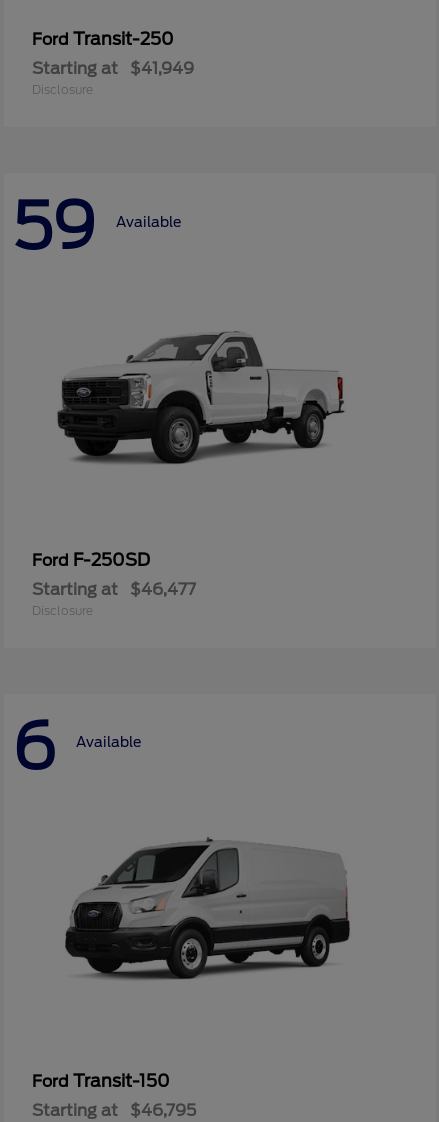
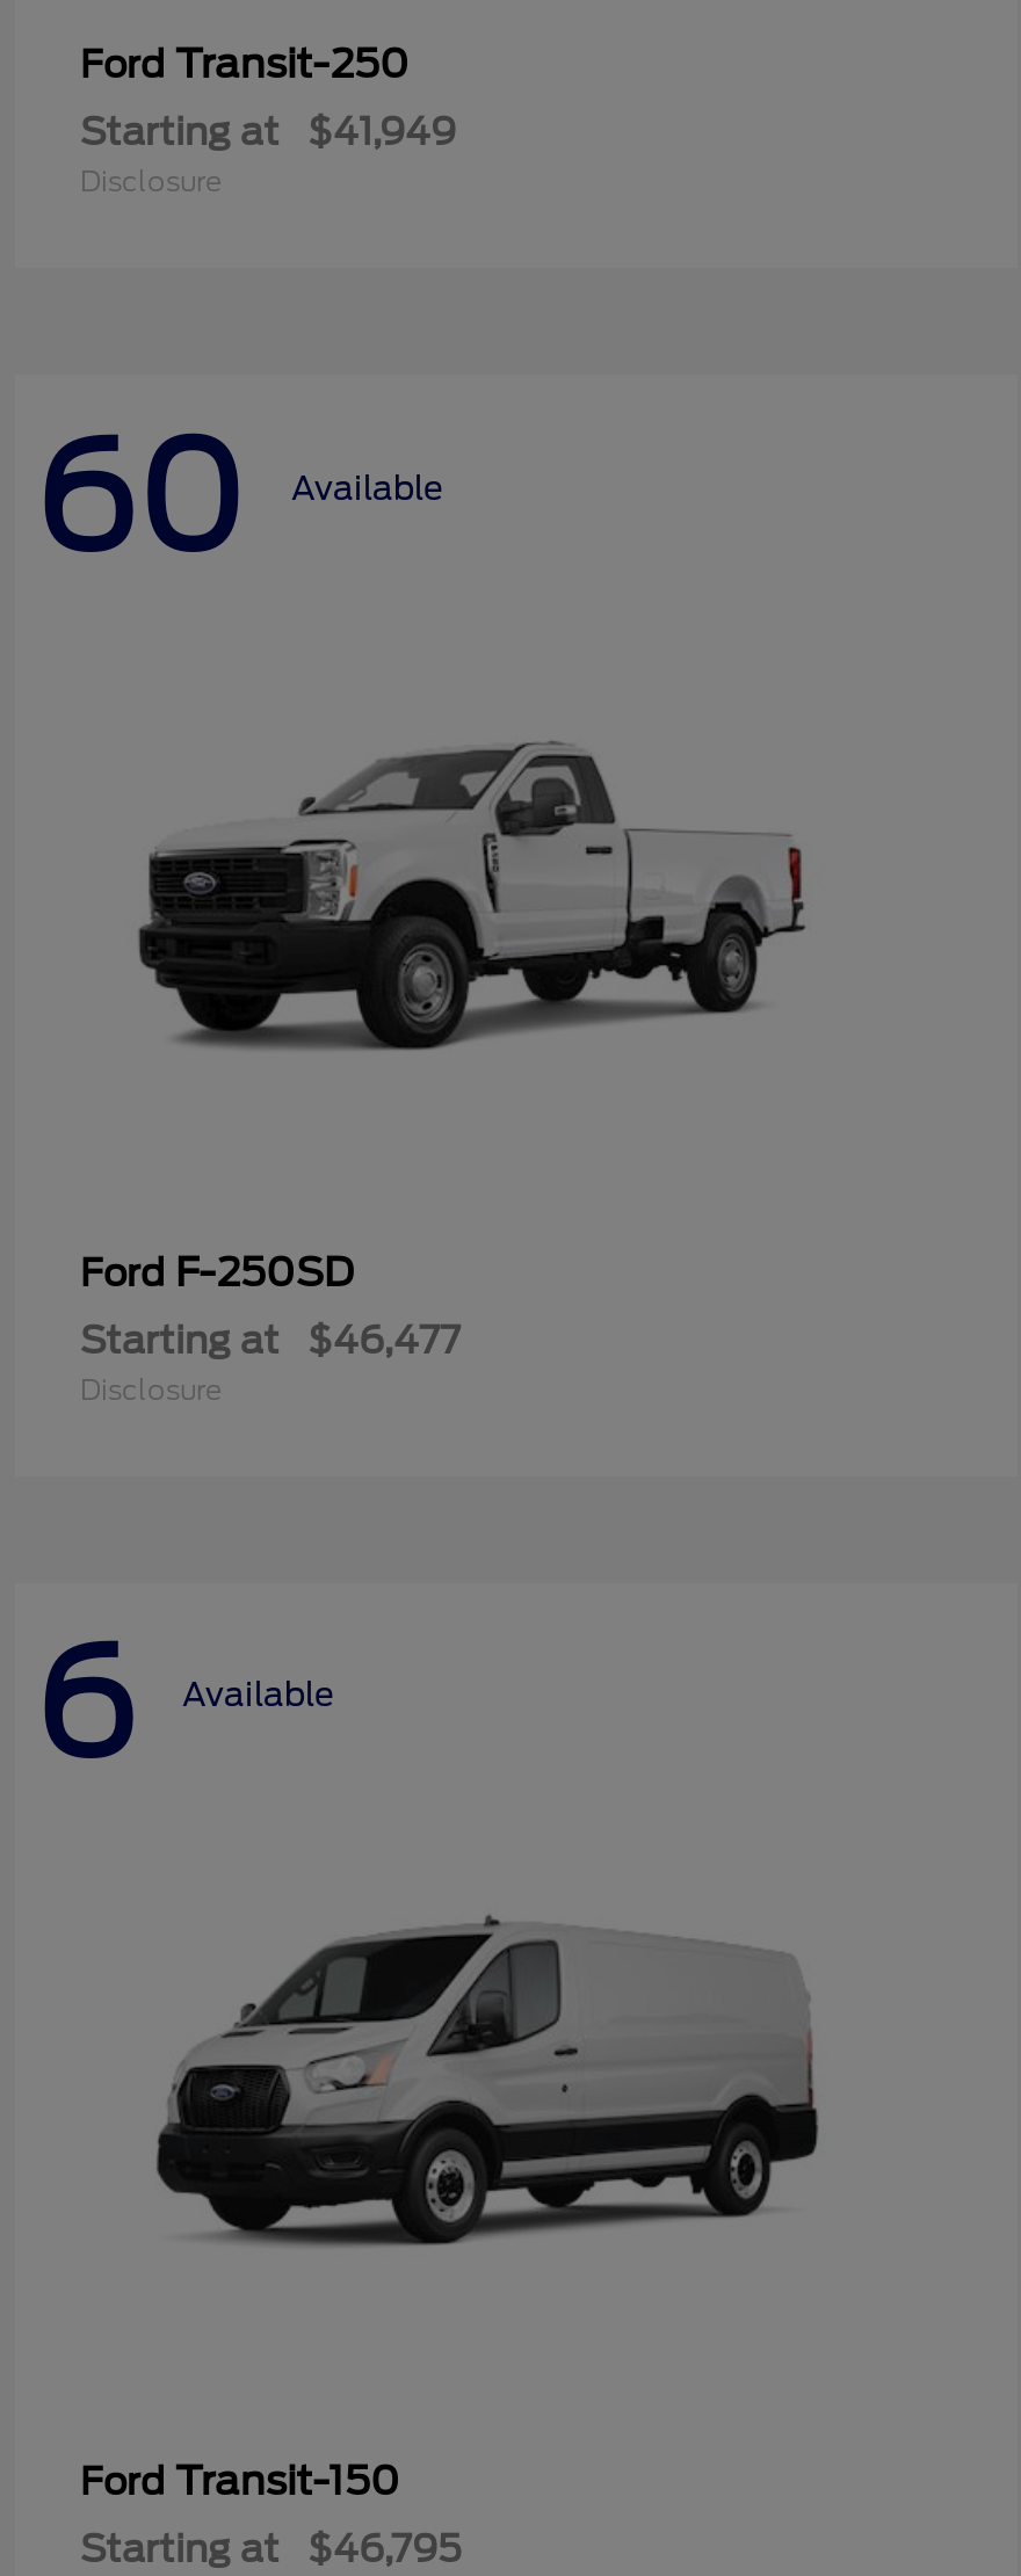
[12,188,181,264] 59 Available -> [34,409,442,585] 60 Available

